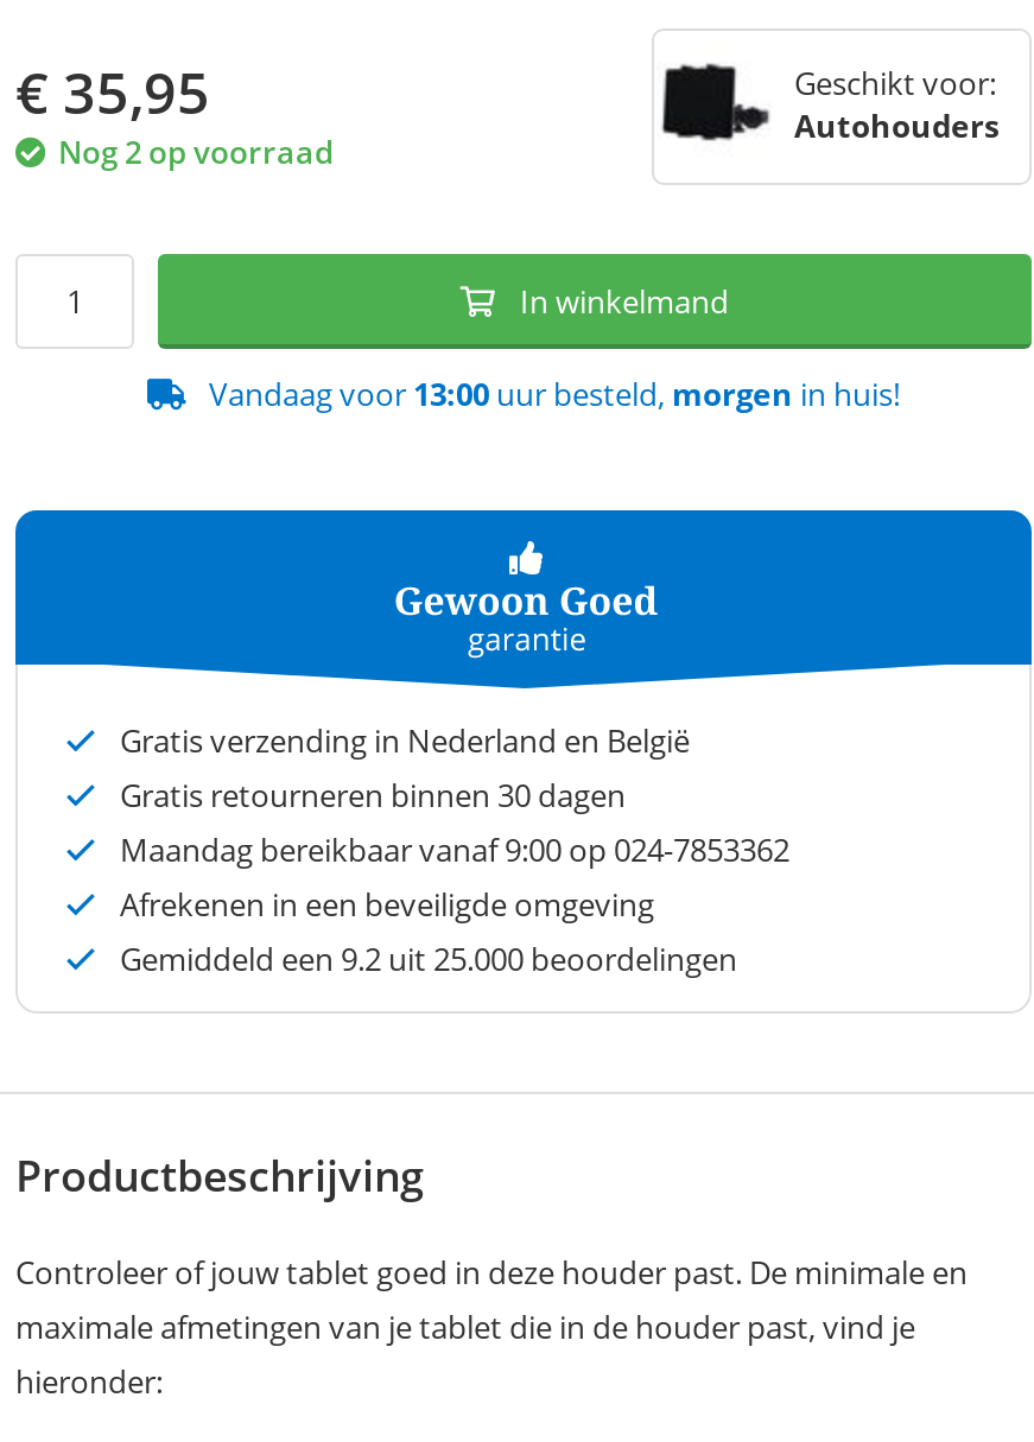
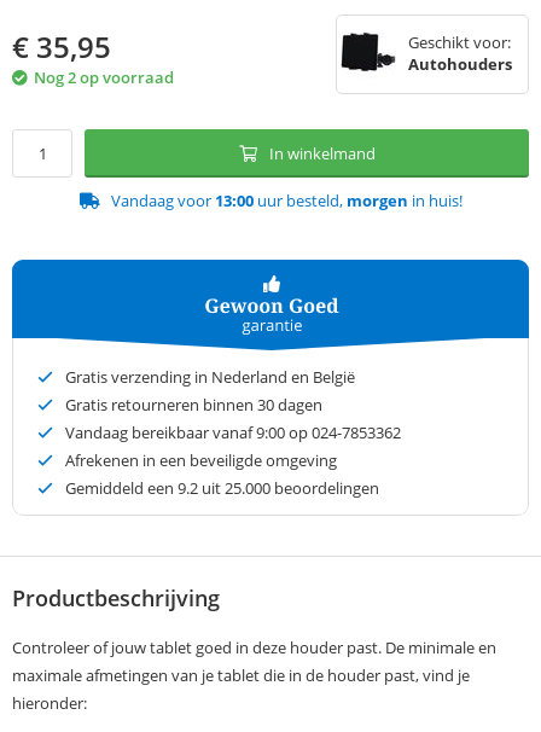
[120,829,789,871] Maandag bereikbaar vanaf 9:00 op 024-7853362 -> [65,422,401,443] Vandaag bereikbaar vanaf 9:00 op 024-7853362

